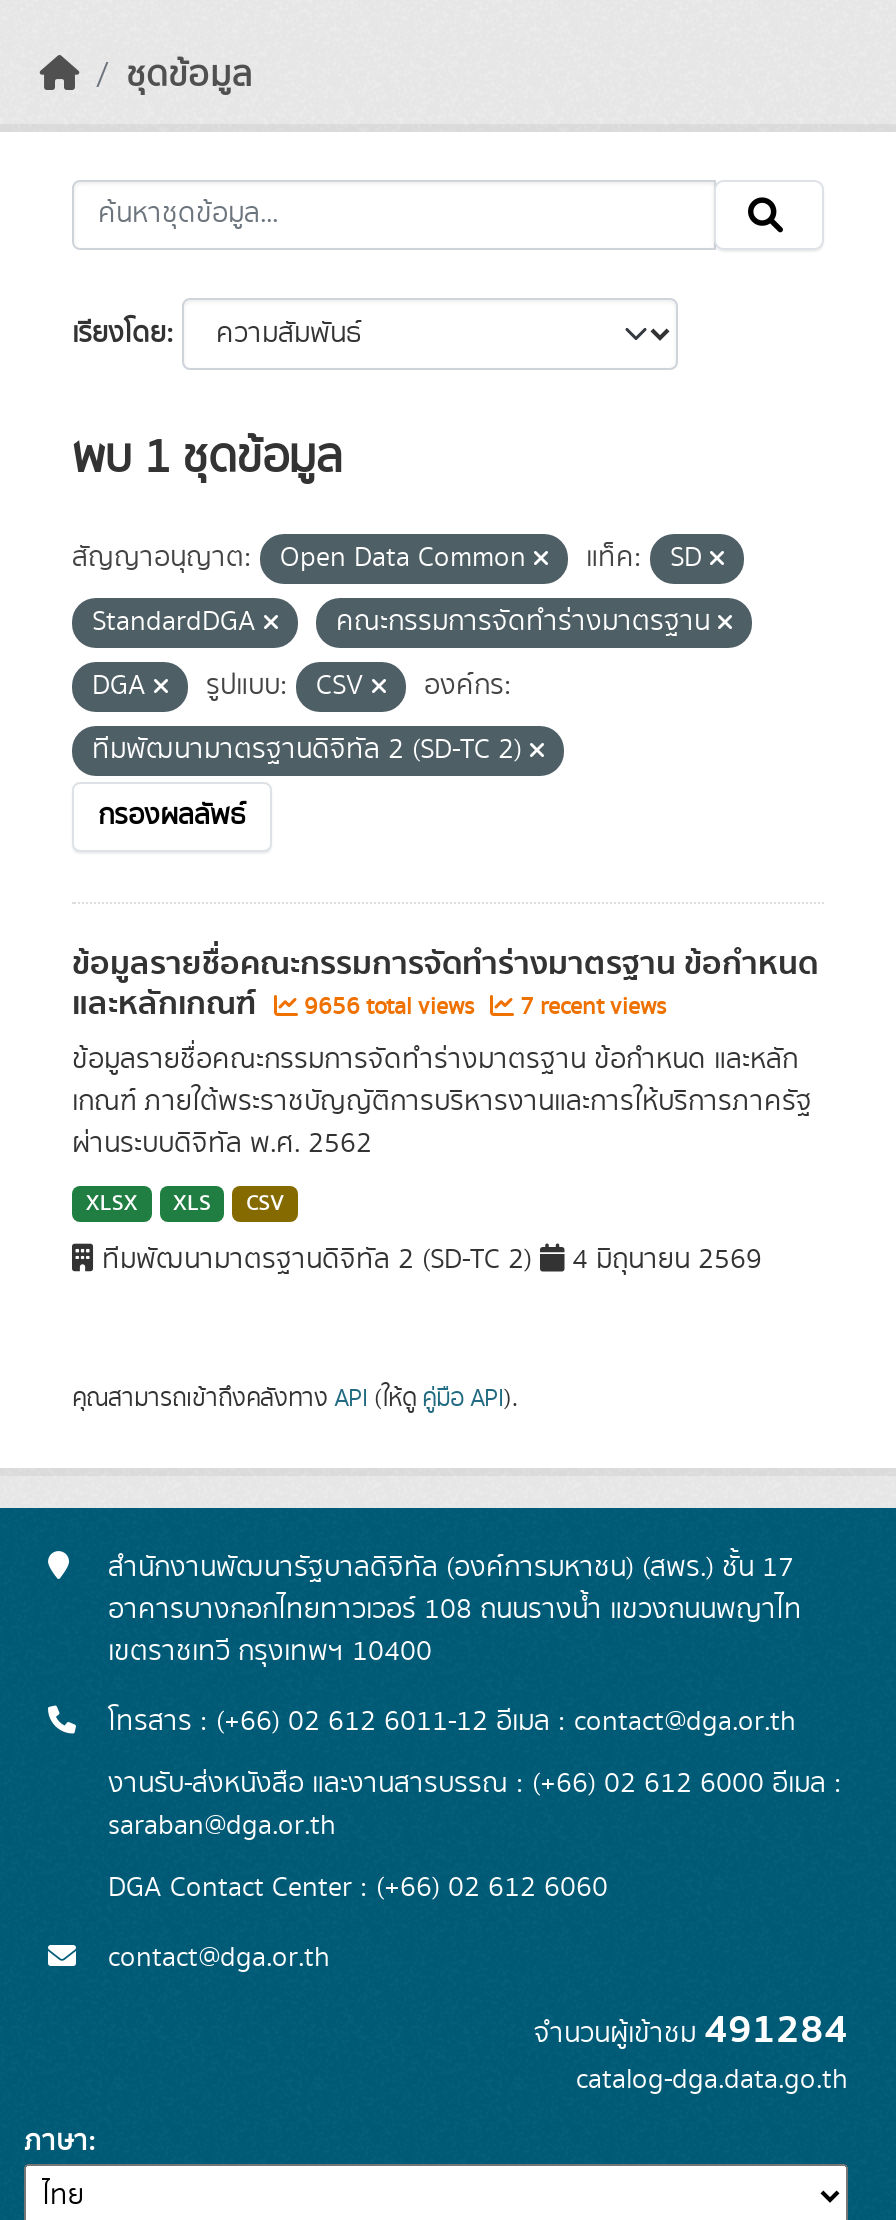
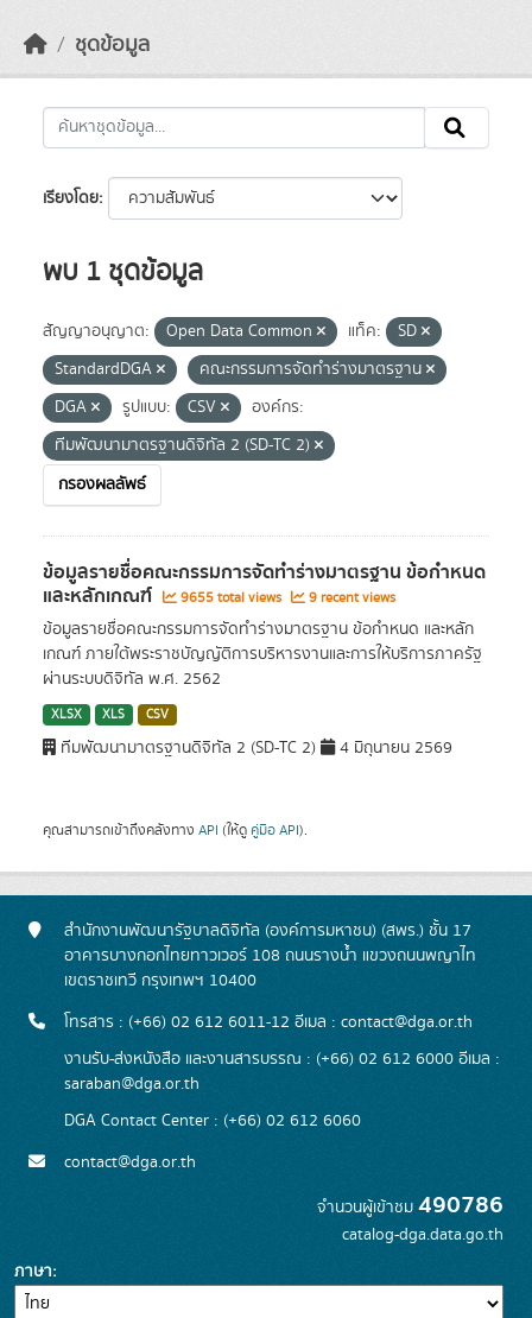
[298,990,480,1024] 9656 total views -> [177,588,285,608] 9655 total views
[514,990,666,1024] 7 recent views -> [305,588,395,608] 9 recent views
[534,1998,848,2062] จำนวนผู้เข้าชม491284 -> [317,1186,503,1224] จำนวนผู้เข้าชม490786

